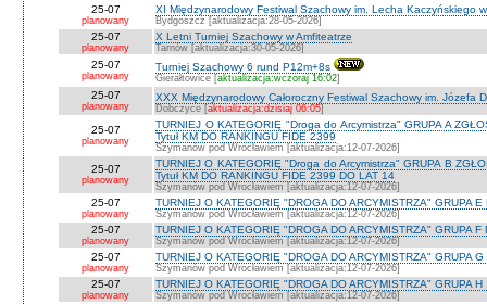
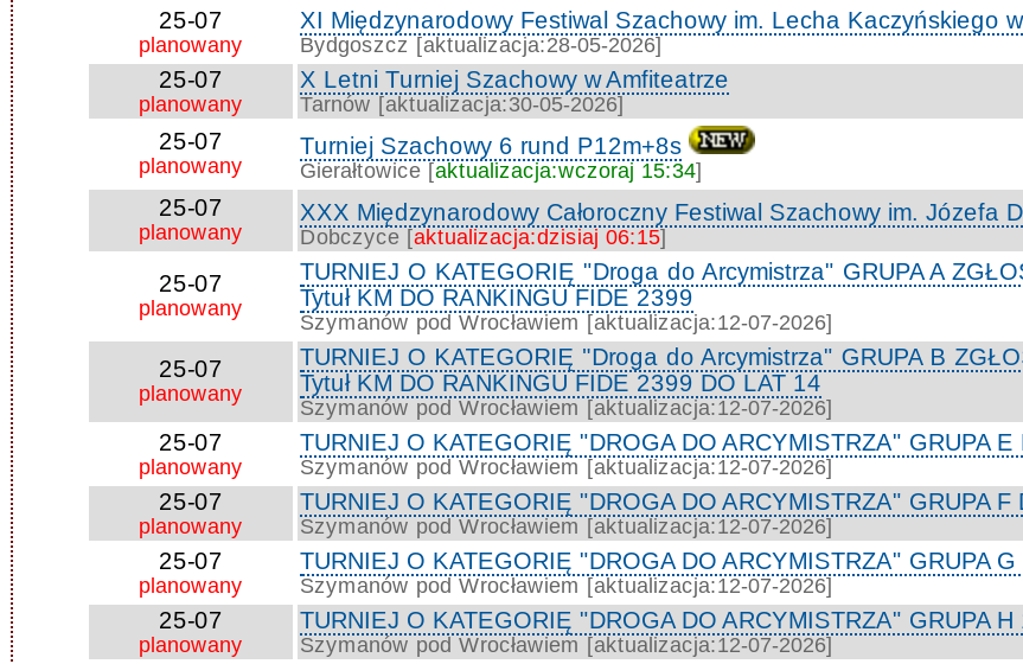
[155,73,340,84] Gierałtowice [aktualizacja:wczoraj 16:02] -> [300,159,703,183] Gierałtowice [aktualizacja:wczoraj 15:34]
[155,103,324,114] Dobczyce [aktualizacja:dzisiaj 06:05] -> [300,225,667,249] Dobczyce [aktualizacja:dzisiaj 06:15]

